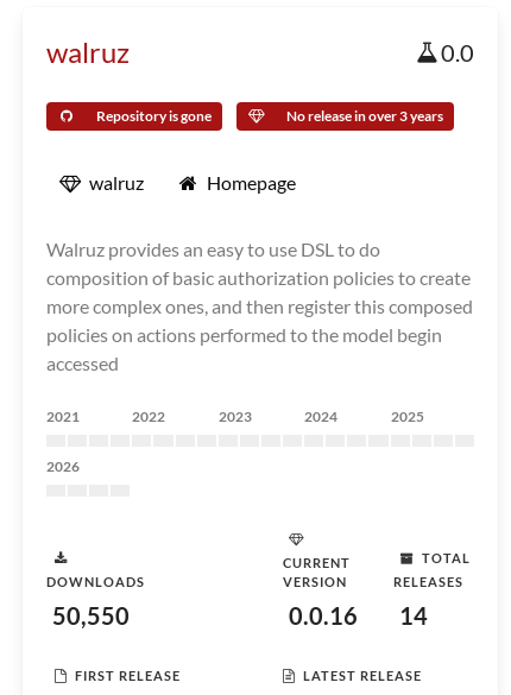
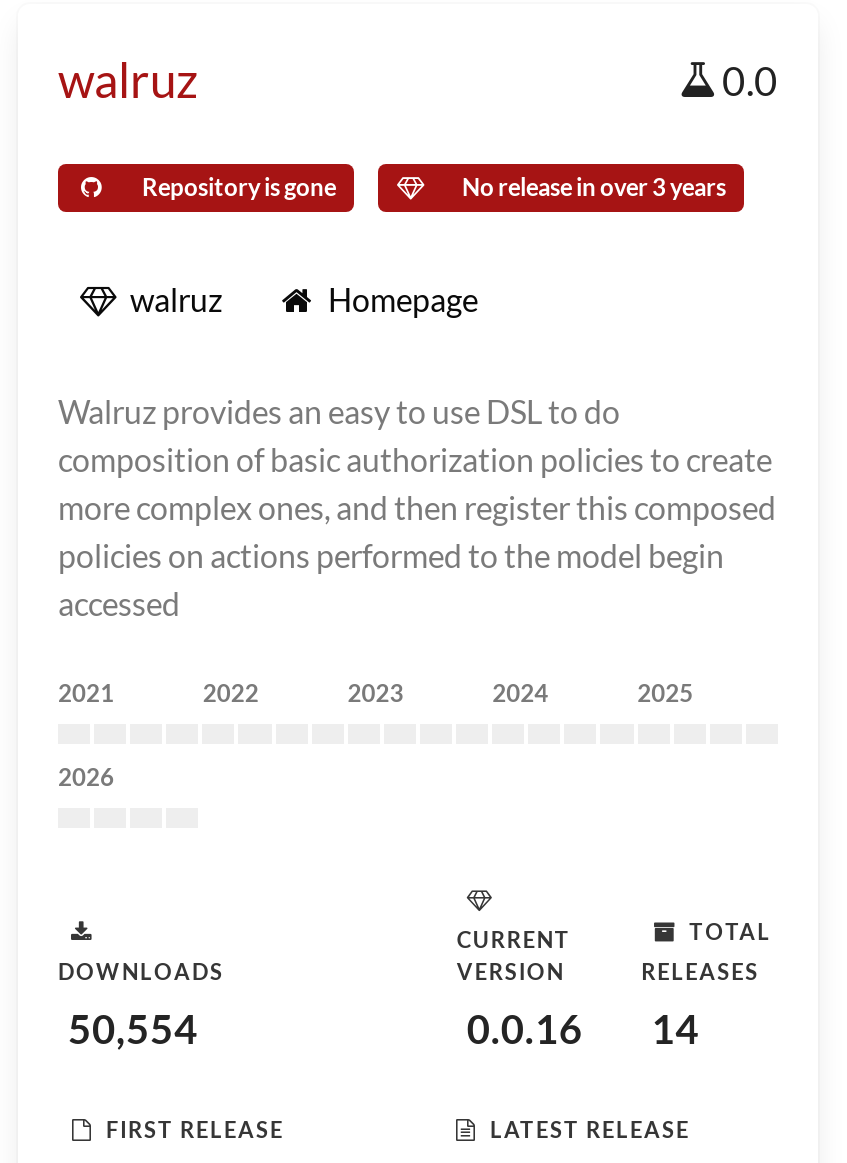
[52,601,130,630] 50,550 -> [68,1004,198,1052] 50,554

